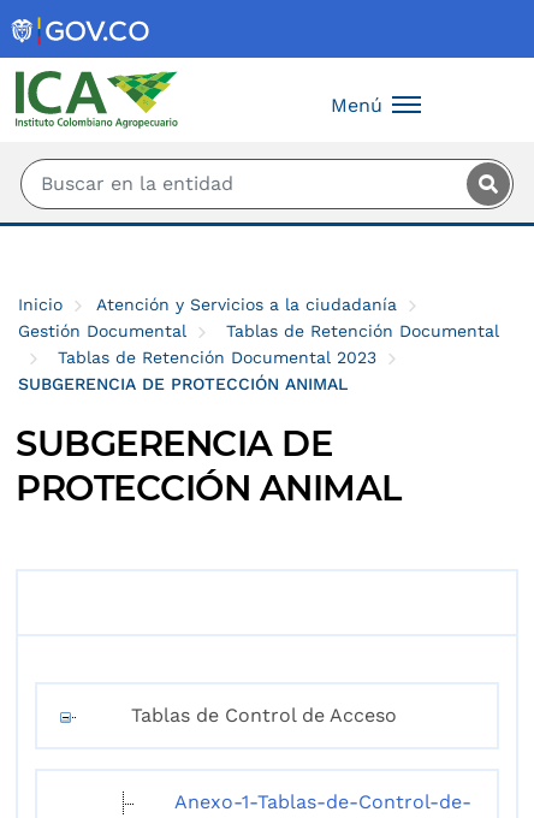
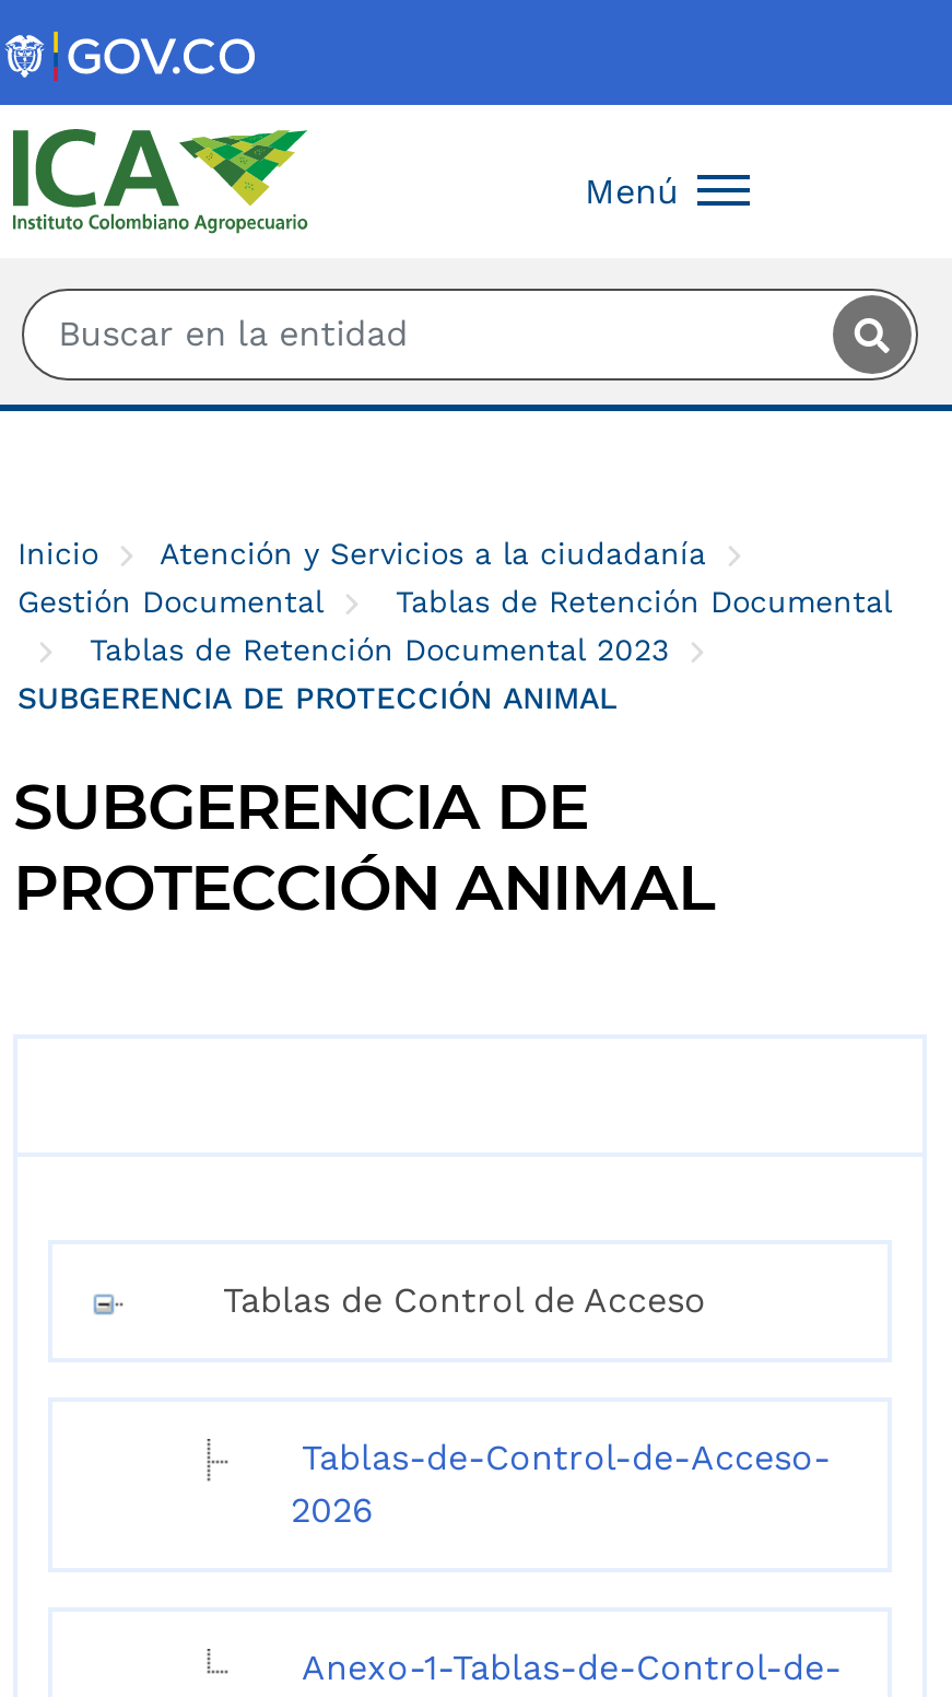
none -> [291,1437,831,1531] Tablas-de-Control-de-Acceso- | 2026

